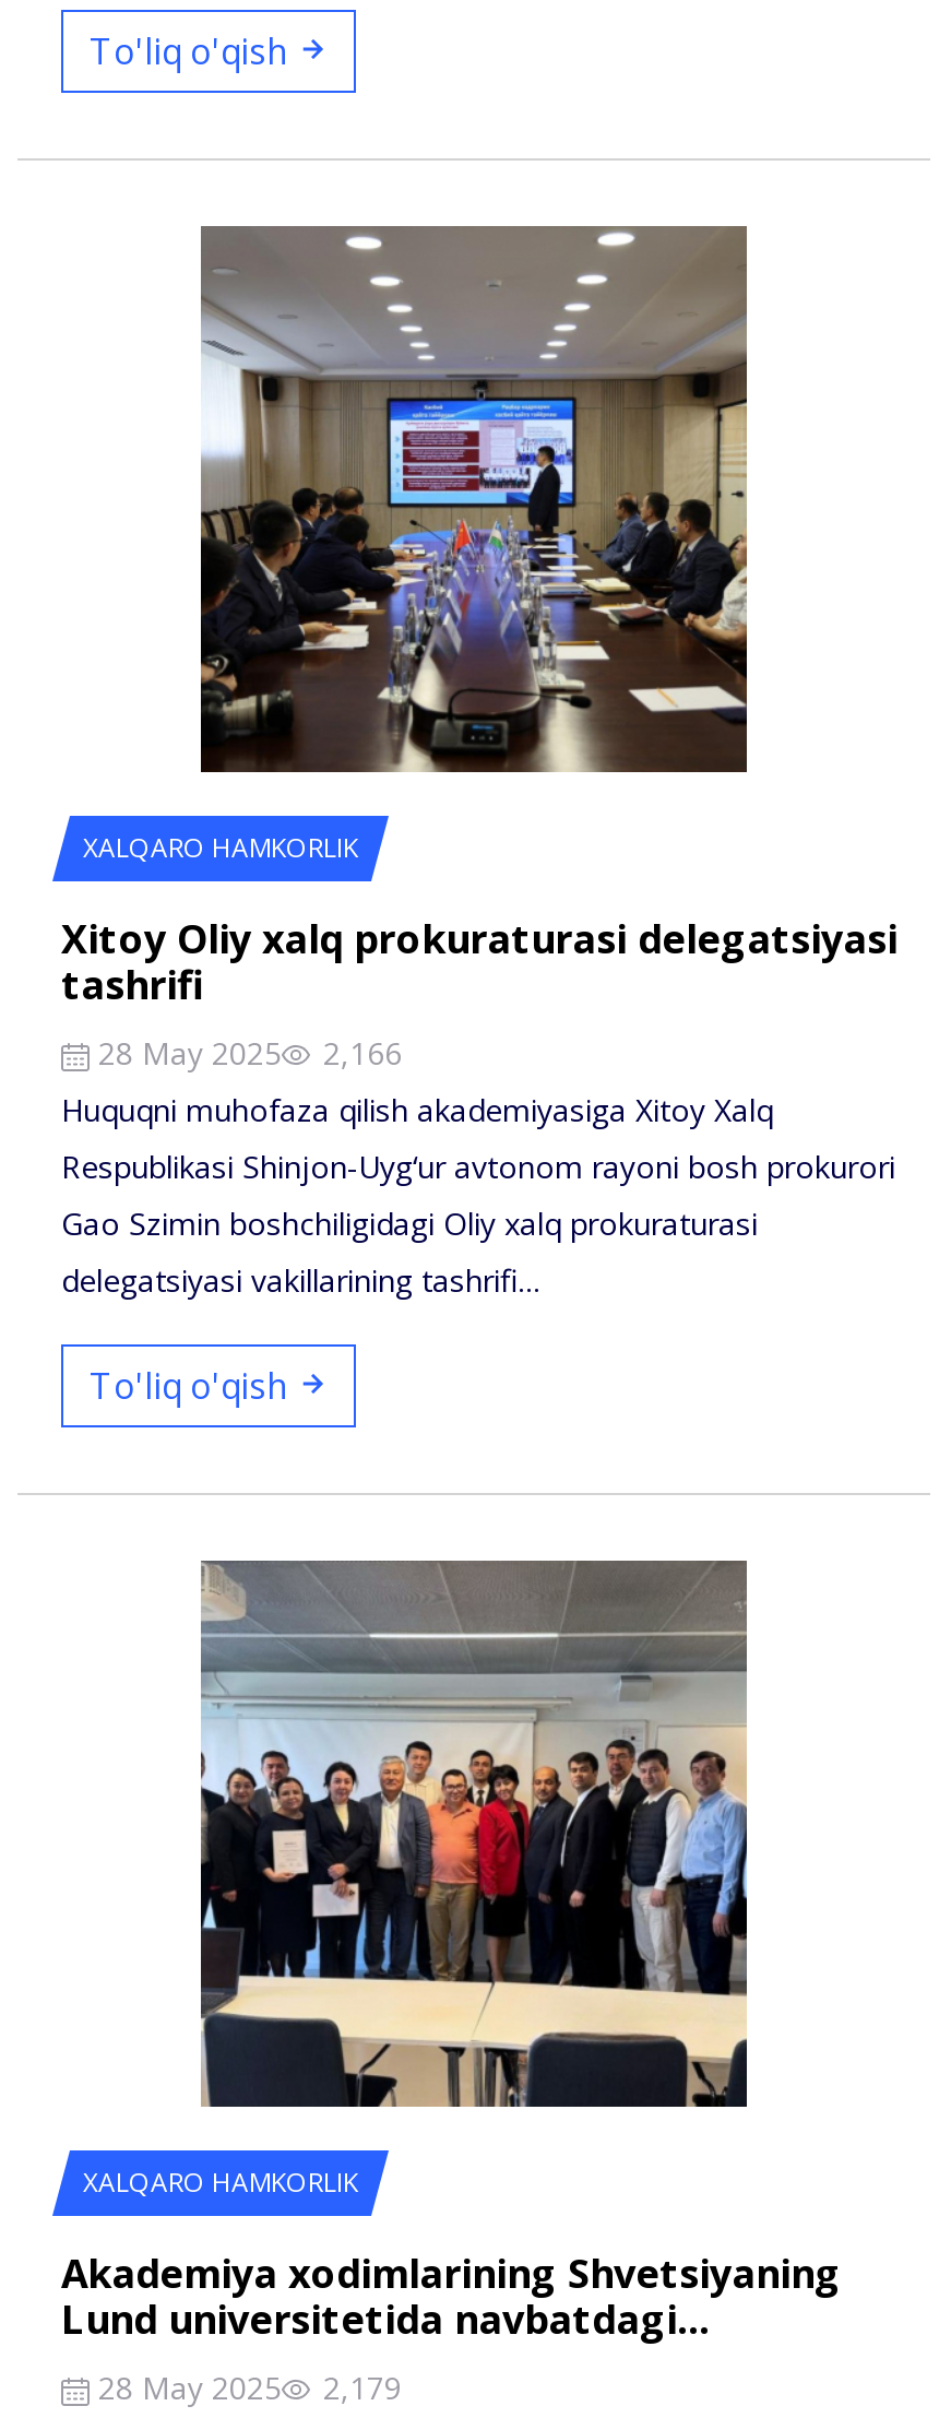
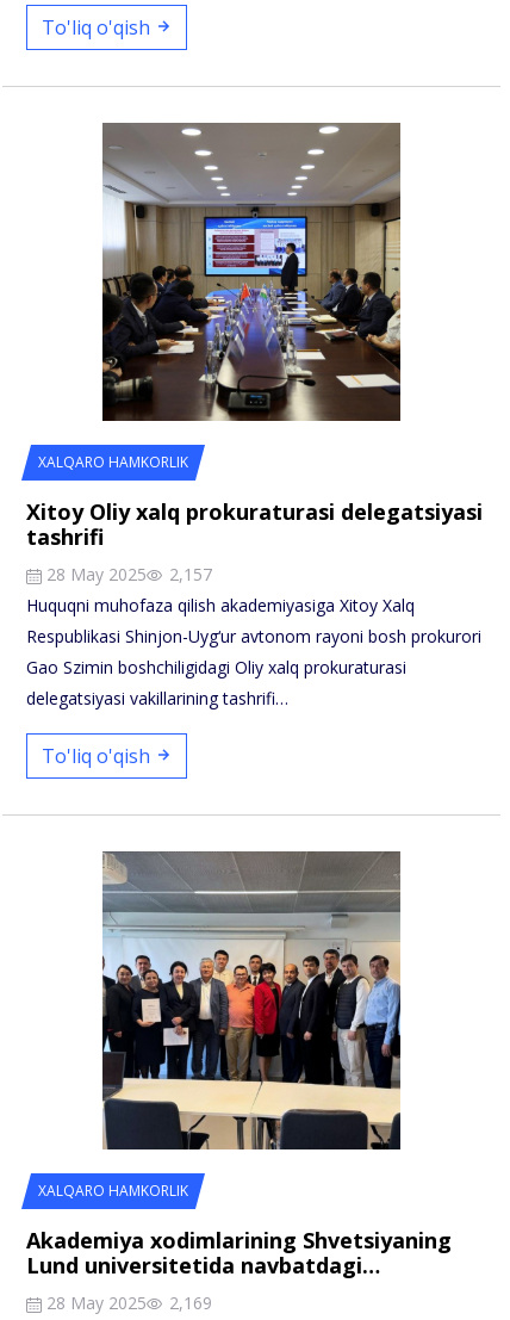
[90,1032,402,1074] 28 May 2025 2,166 -> [42,563,212,586] 28 May 2025 2,157
[90,2367,402,2408] 28 May 2025 2,179 -> [42,1292,212,1314] 28 May 2025 2,169

